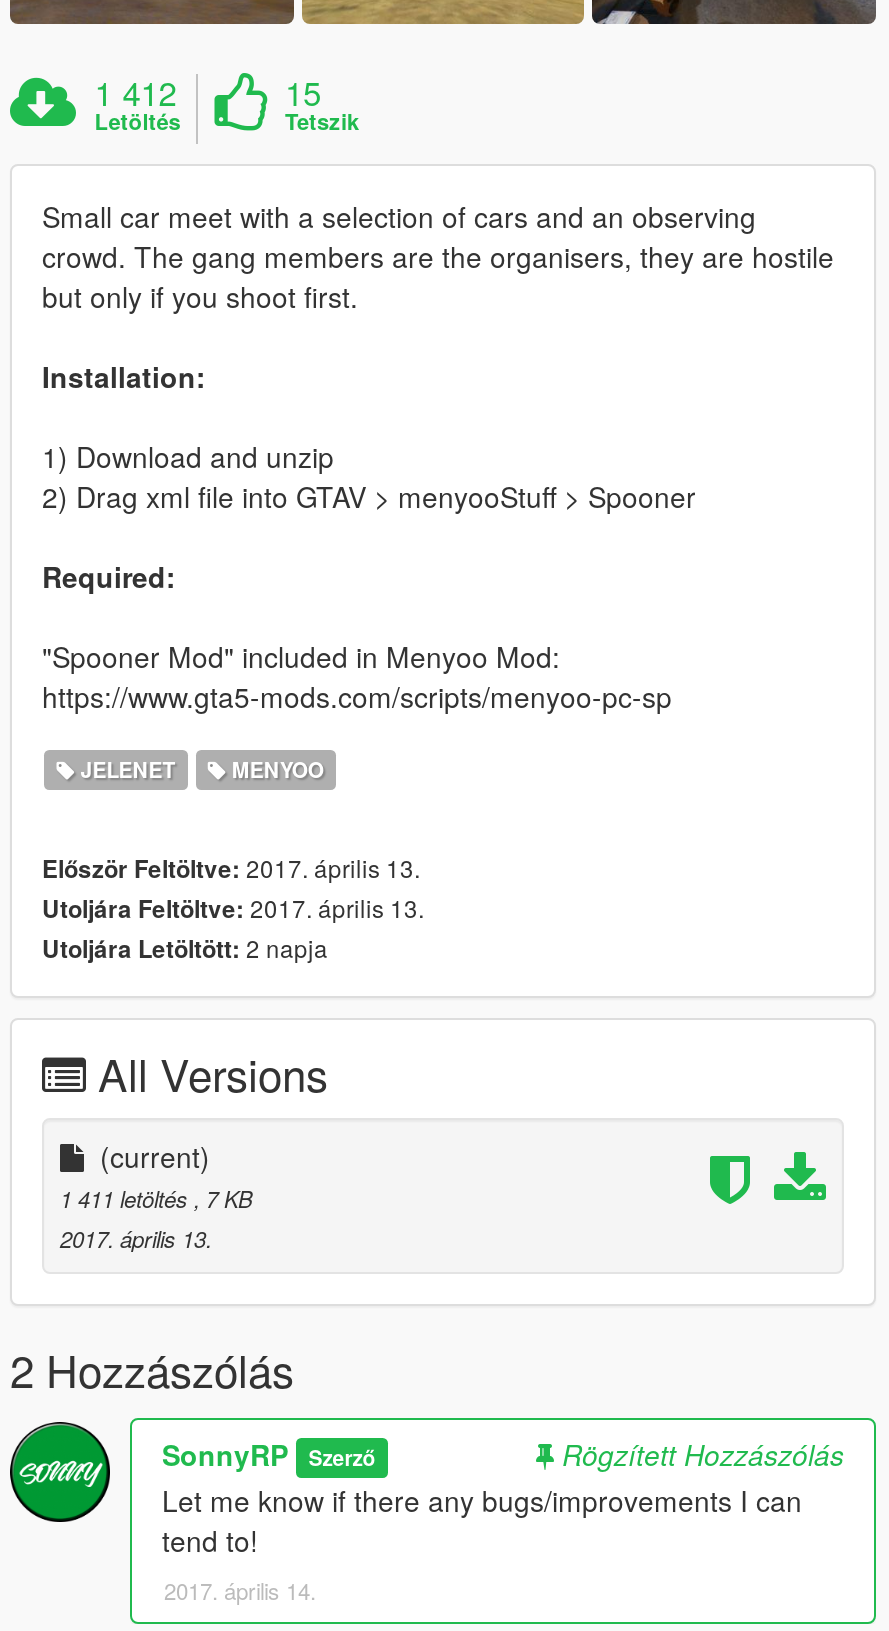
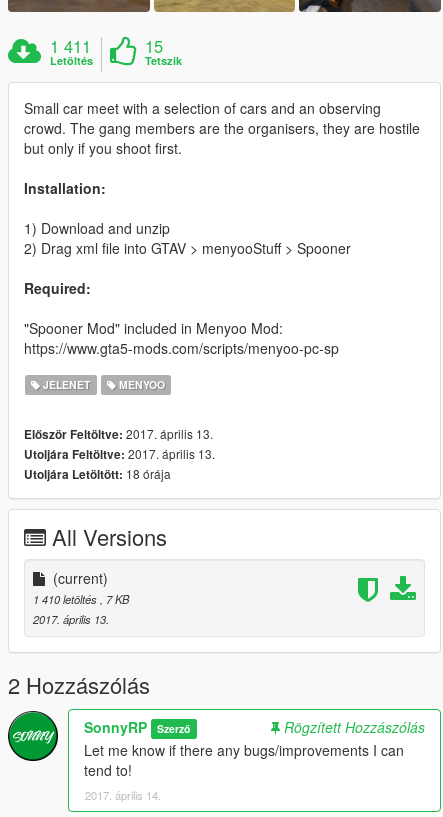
[94,68,176,116] 1 412 -> [50,34,91,58] 1 411
[42,930,328,966] Utoljára Letöltött: 2 napja -> [24,465,171,483] Utoljára Letöltött: 18 órája
[60,1182,252,1214] 1 411 letöltés, 7 KB -> [33,591,129,607] 1 410 letöltés, 7 KB

